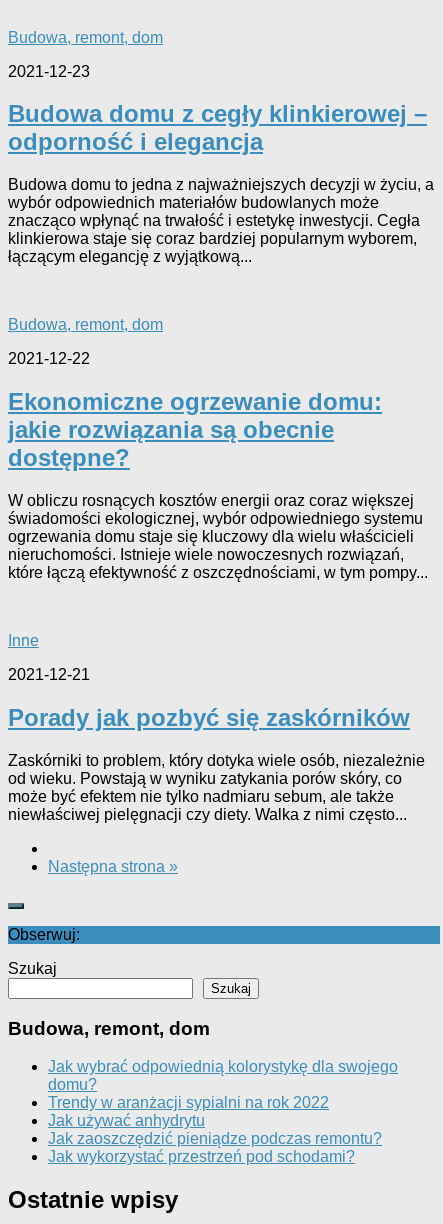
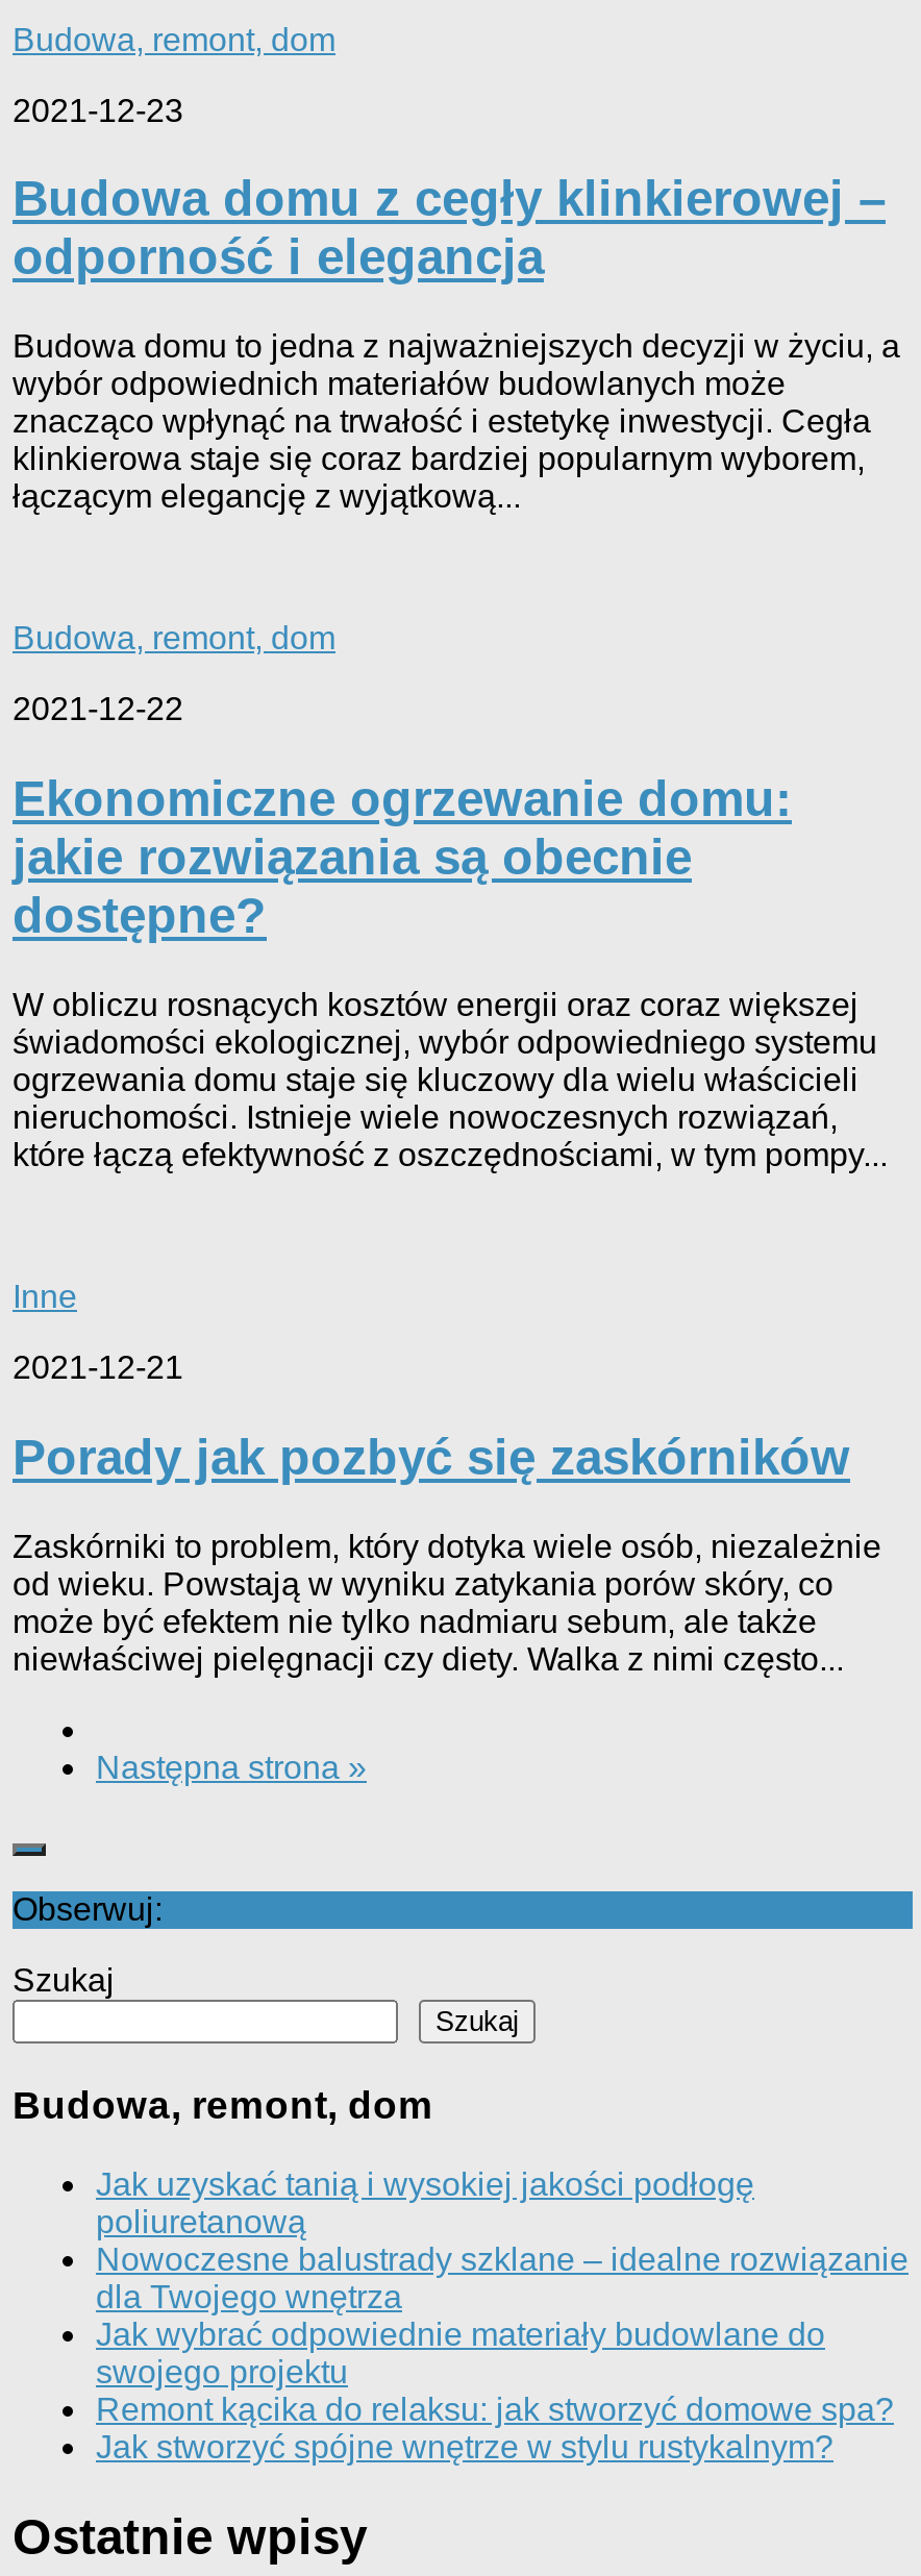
[48,1058,398,1165] Jak wybrać odpowiednią kolorystykę dla swojego | domu? | Trendy w aranżacji sypialni na rok 2022 | Jak używać anhydrytu | Jak zaoszczędzić pieniądze podczas remontu? | Jak wykorzystać przestrzeń pod schodami? -> [96,2167,908,2465] Jak uzyskać tanią i wysokiej jakości podłogę | poliuretanową | Nowoczesne balustrady szklane – idealne rozwiązanie | dla Twojego wnętrza | Jak wybrać odpowiednie materiały budowlane do | swojego projektu | Remont kącika do relaksu: jak stworzyć domowe spa? | Jak stworzyć spójne wnętrze w stylu rustykalnym?

